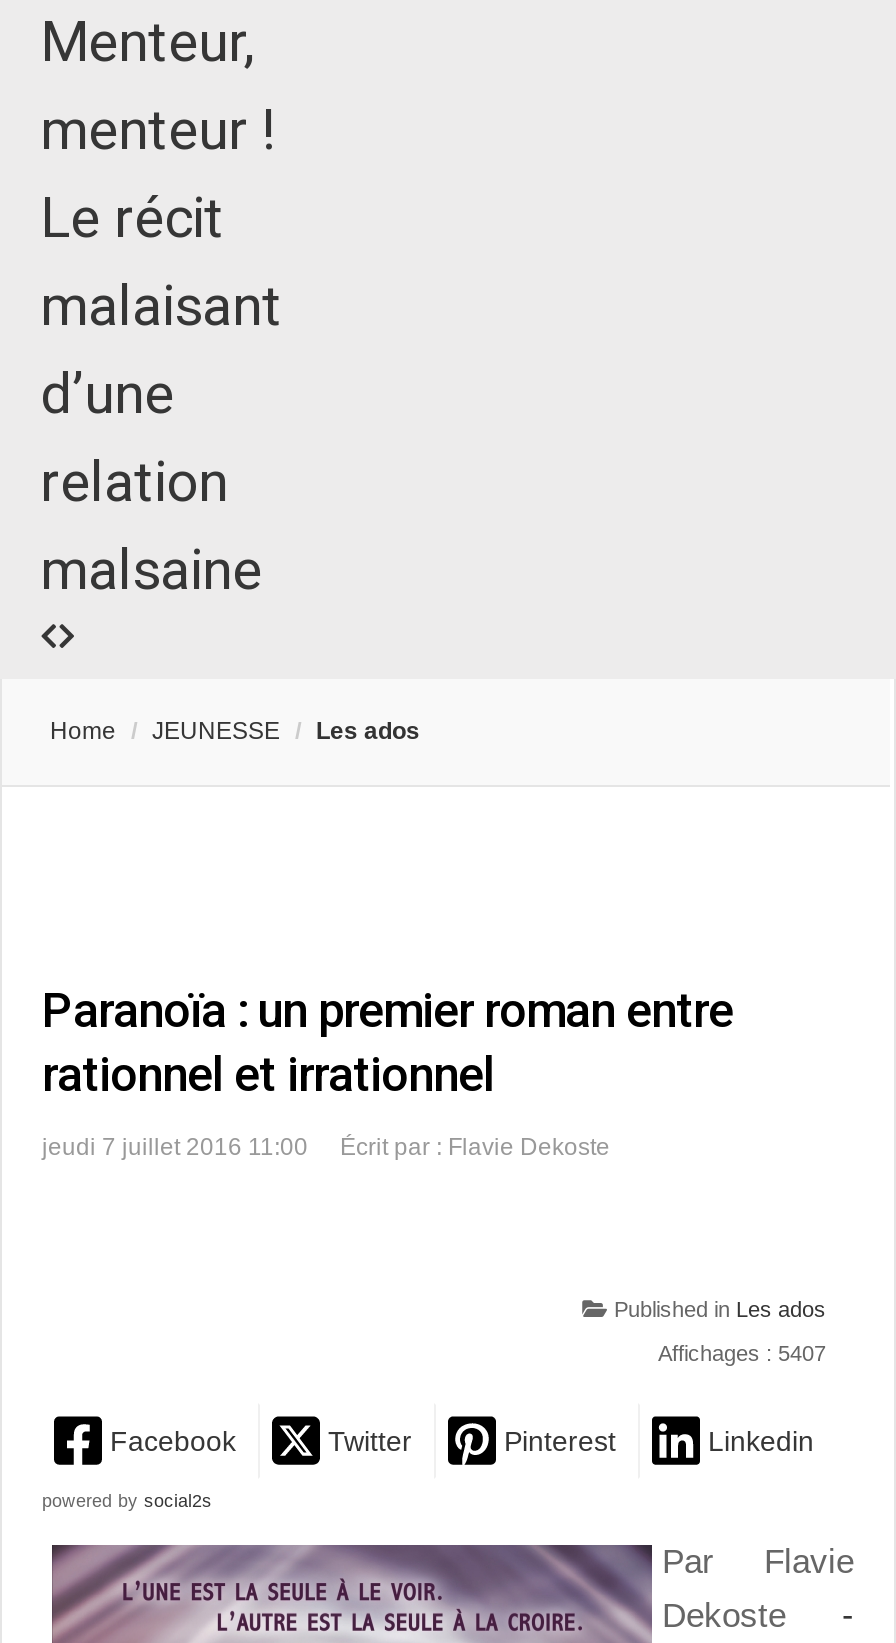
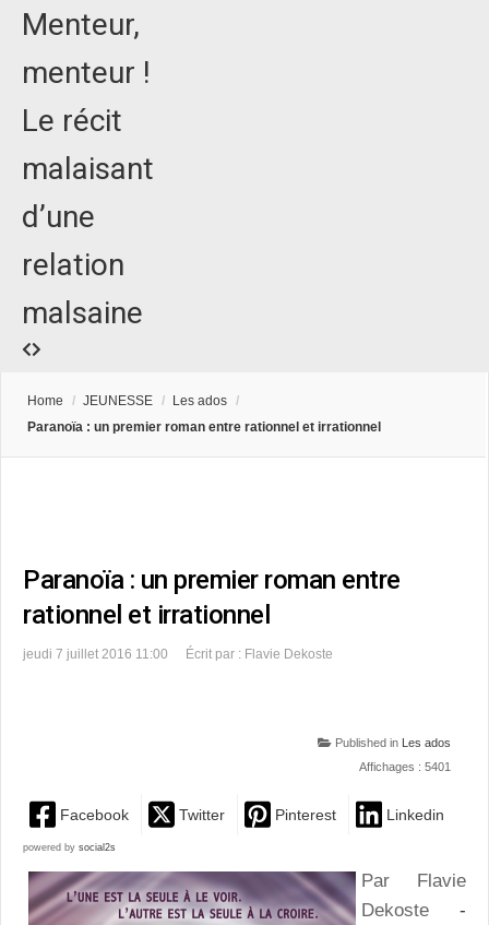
[50,718,420,746] Home / JEUNESSE / Les ados -> [27,393,381,435] Home / JEUNESSE / Les ados / | Paranoïa : un premier roman entre rationnel et irrationnel
[658,1342,826,1366] Affichages : 5407 -> [359,760,451,774] Affichages : 5401

